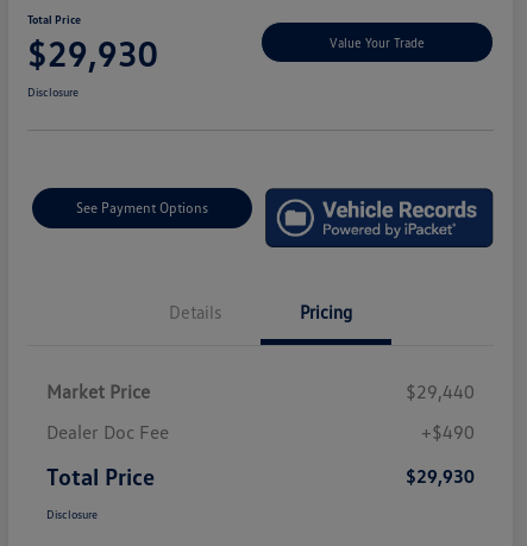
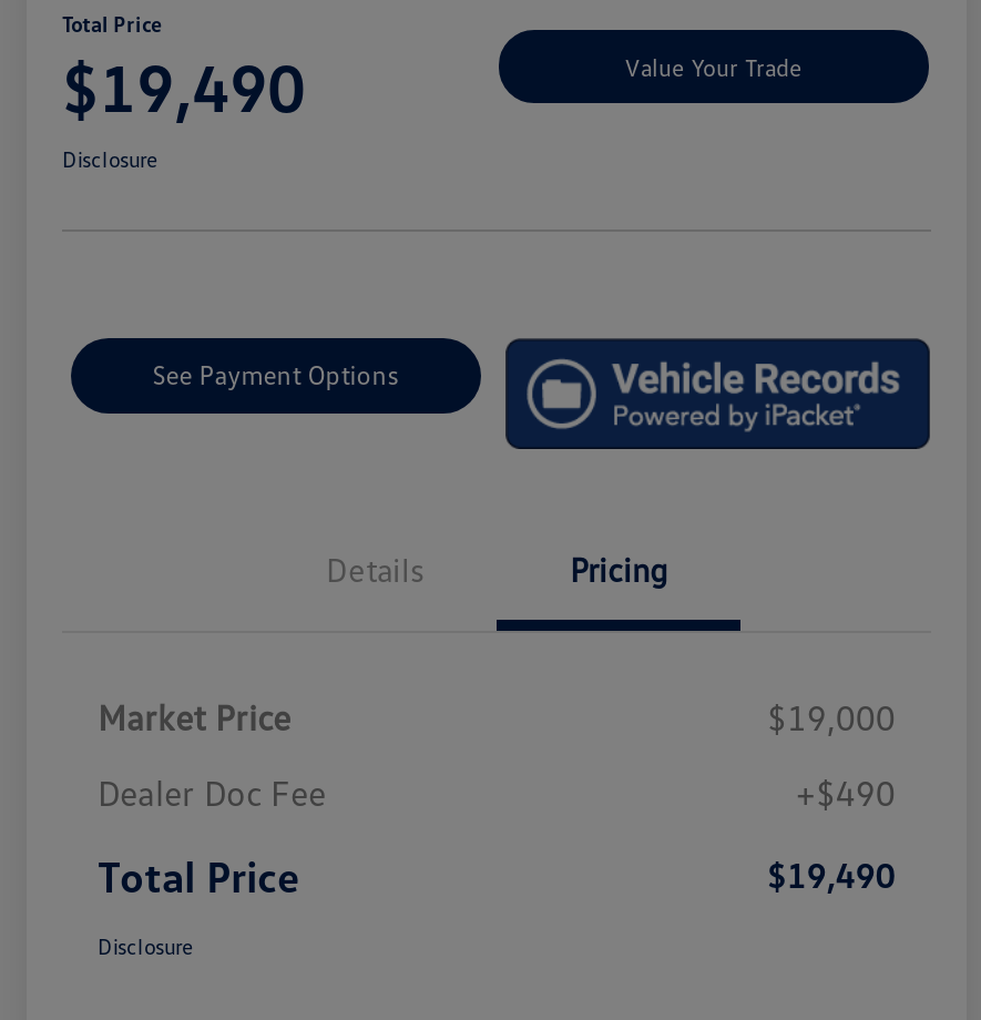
[27,31,158,75] $29,930 -> [62,46,306,128] $19,490
[406,379,475,403] $29,440 -> [767,695,896,739] $19,000
[406,464,475,488] $29,930 -> [767,853,896,897] $19,490

